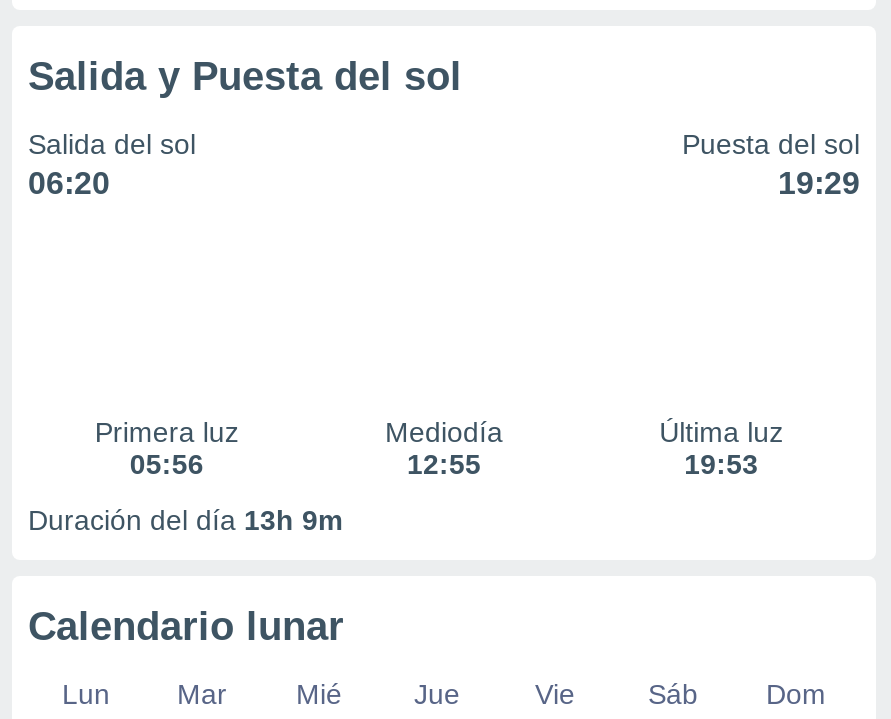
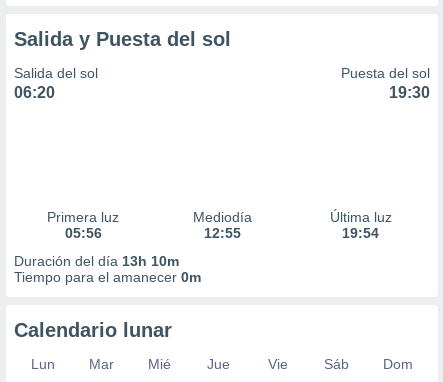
[778,166,860,200] 19:29 -> [389,84,430,101] 19:30
[684,448,758,480] 19:53 -> [342,225,379,241] 19:54
[28,504,342,536] Duración del día 13h 9m -> [14,253,201,285] Duración del día 13h 10m | Tiempo para el amanecer 0m

